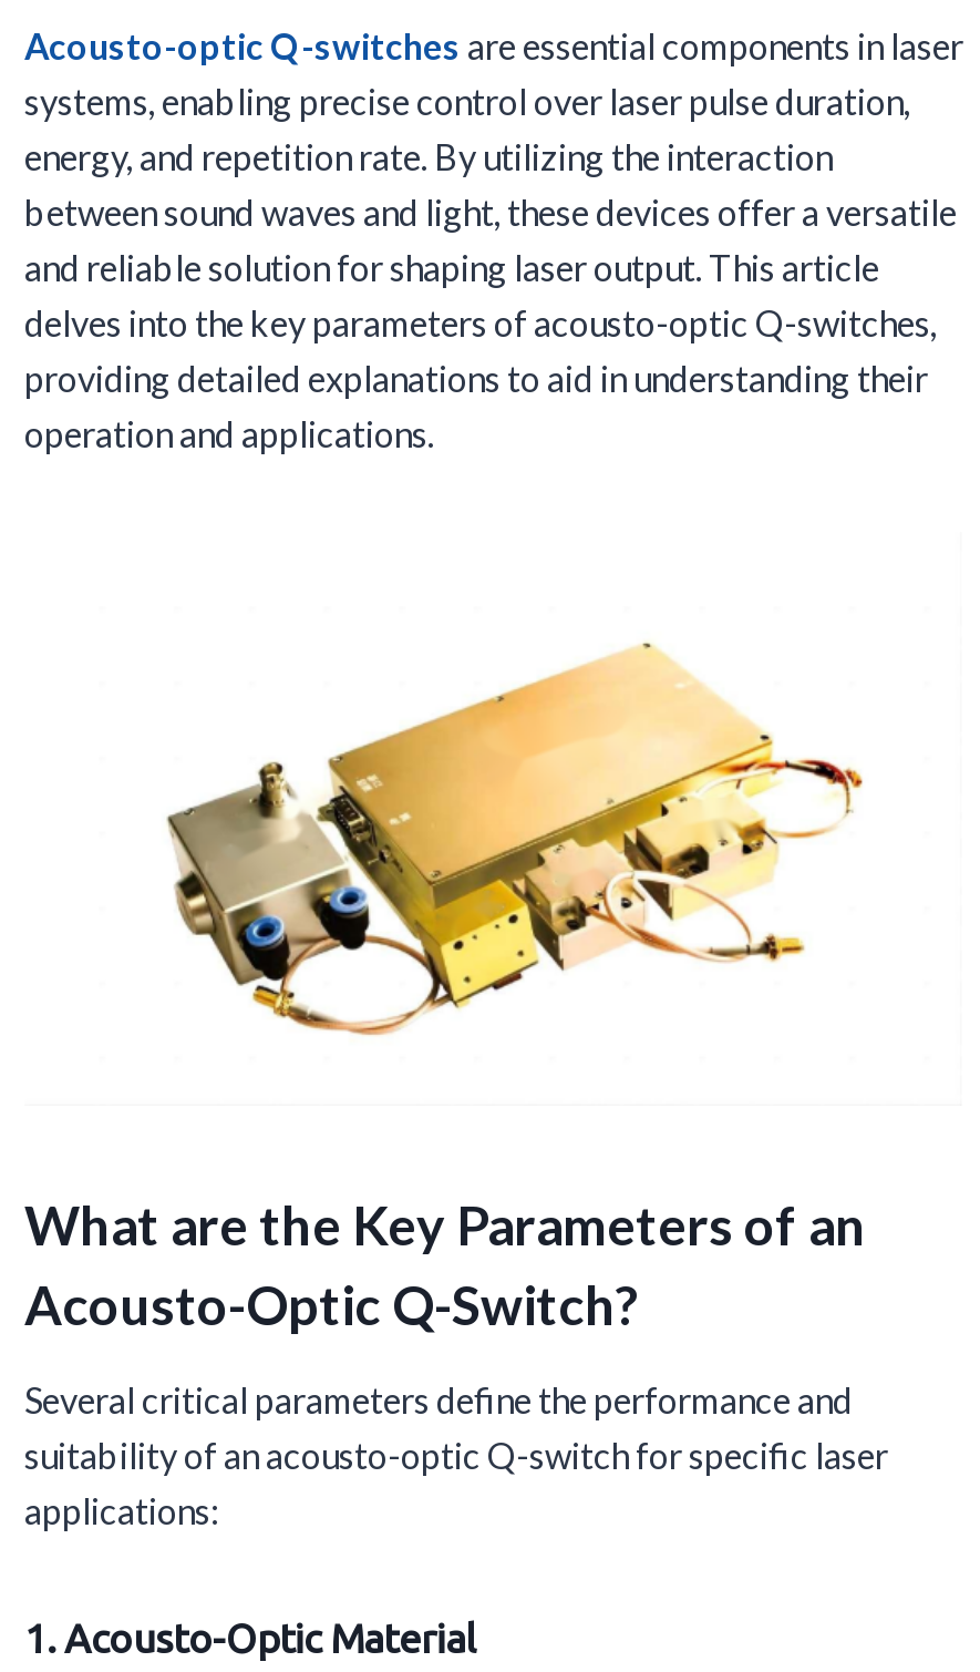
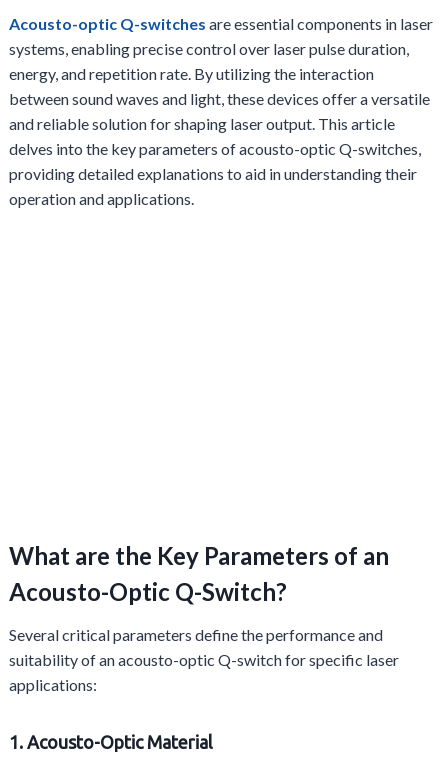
[166,640,864,1037] [image] -> none

